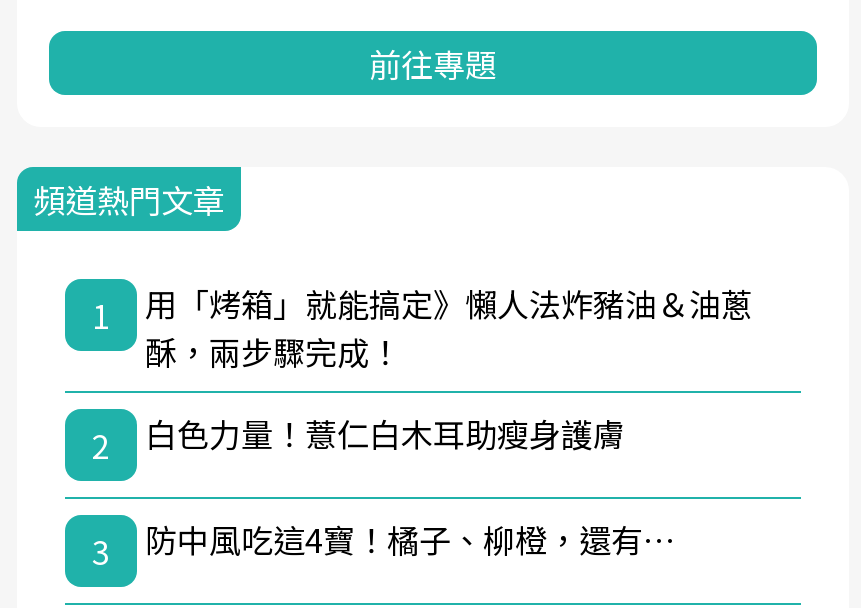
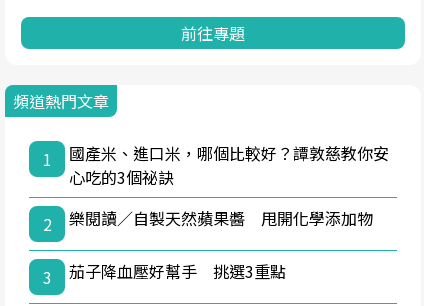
[145,279,753,375] 用「烤箱」就能搞定》懶人法炸豬油＆油蔥 | 酥，兩步驟完成！ -> [69,141,389,189] 國產米、進口米，哪個比較好？譚敦慈教你安 | 心吃的3個祕訣
[145,409,625,457] 白色力量！薏仁白木耳助瘦身護膚 -> [69,206,373,230] 樂閱讀／自製天然蘋果醬 甩開化學添加物
[145,515,675,563] 防中風吃這4寶！橘子、柳橙，還有… -> [69,259,286,283] 茄子降血壓好幫手 挑選3重點

